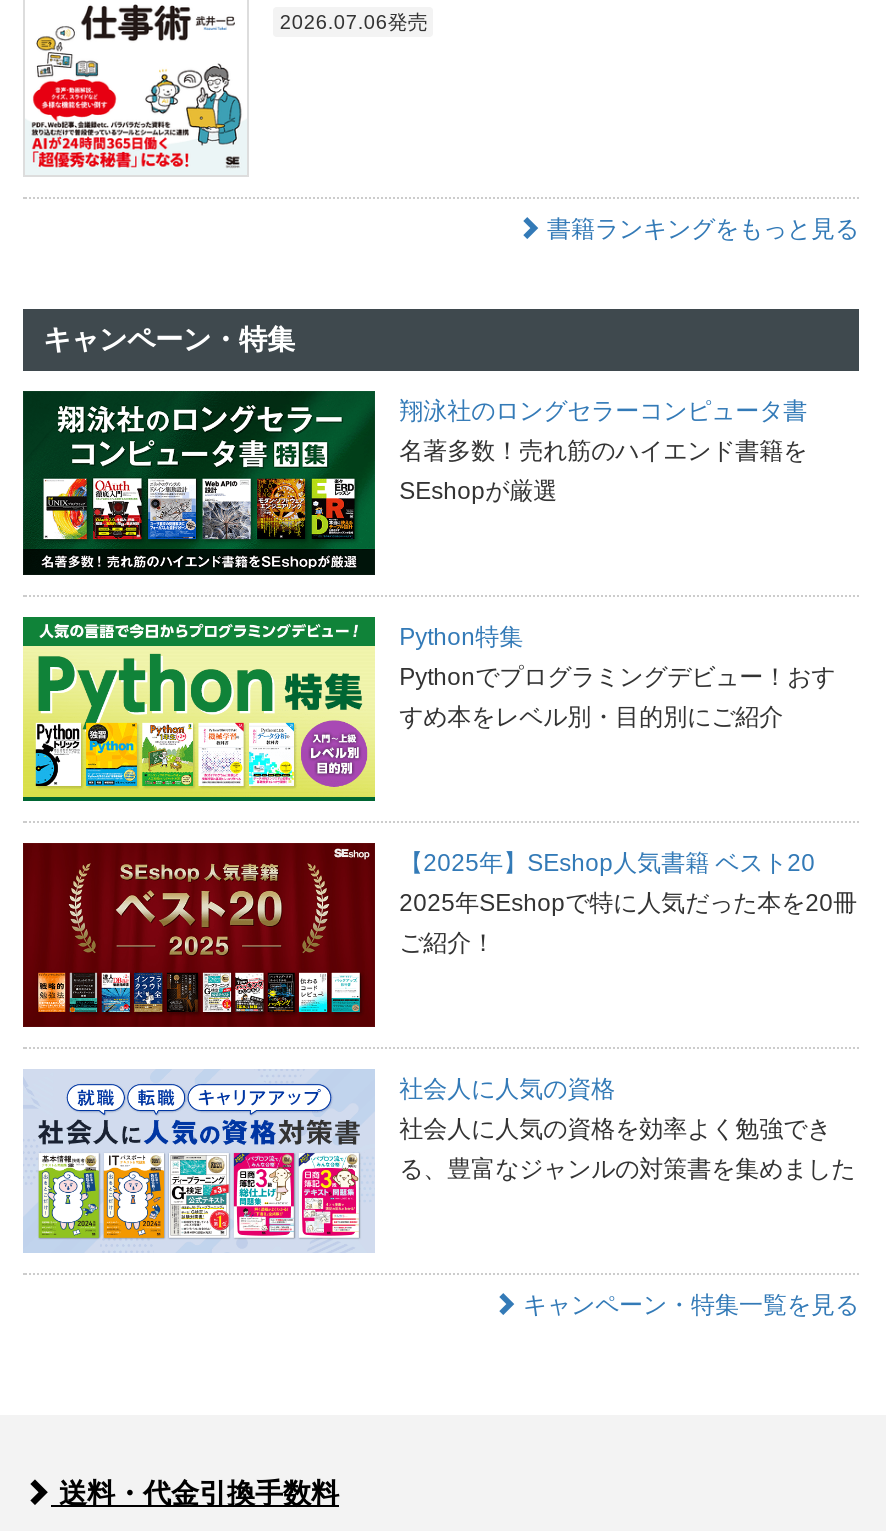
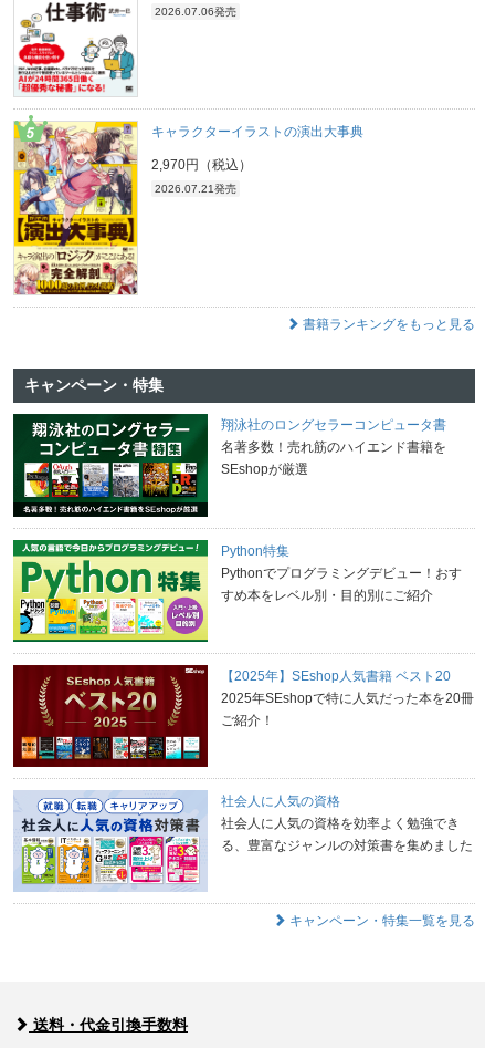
none -> [13,115,364,295] [image] | キャラクターイラストの演出大事典 | 2,970円（税込） | 2026.07.21発売

